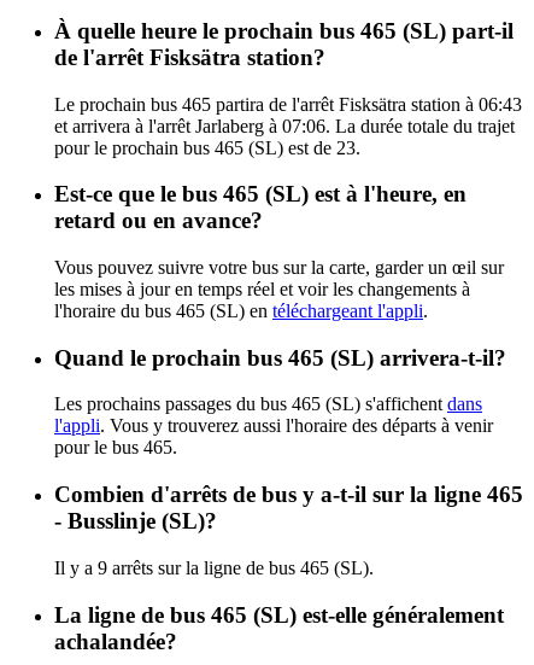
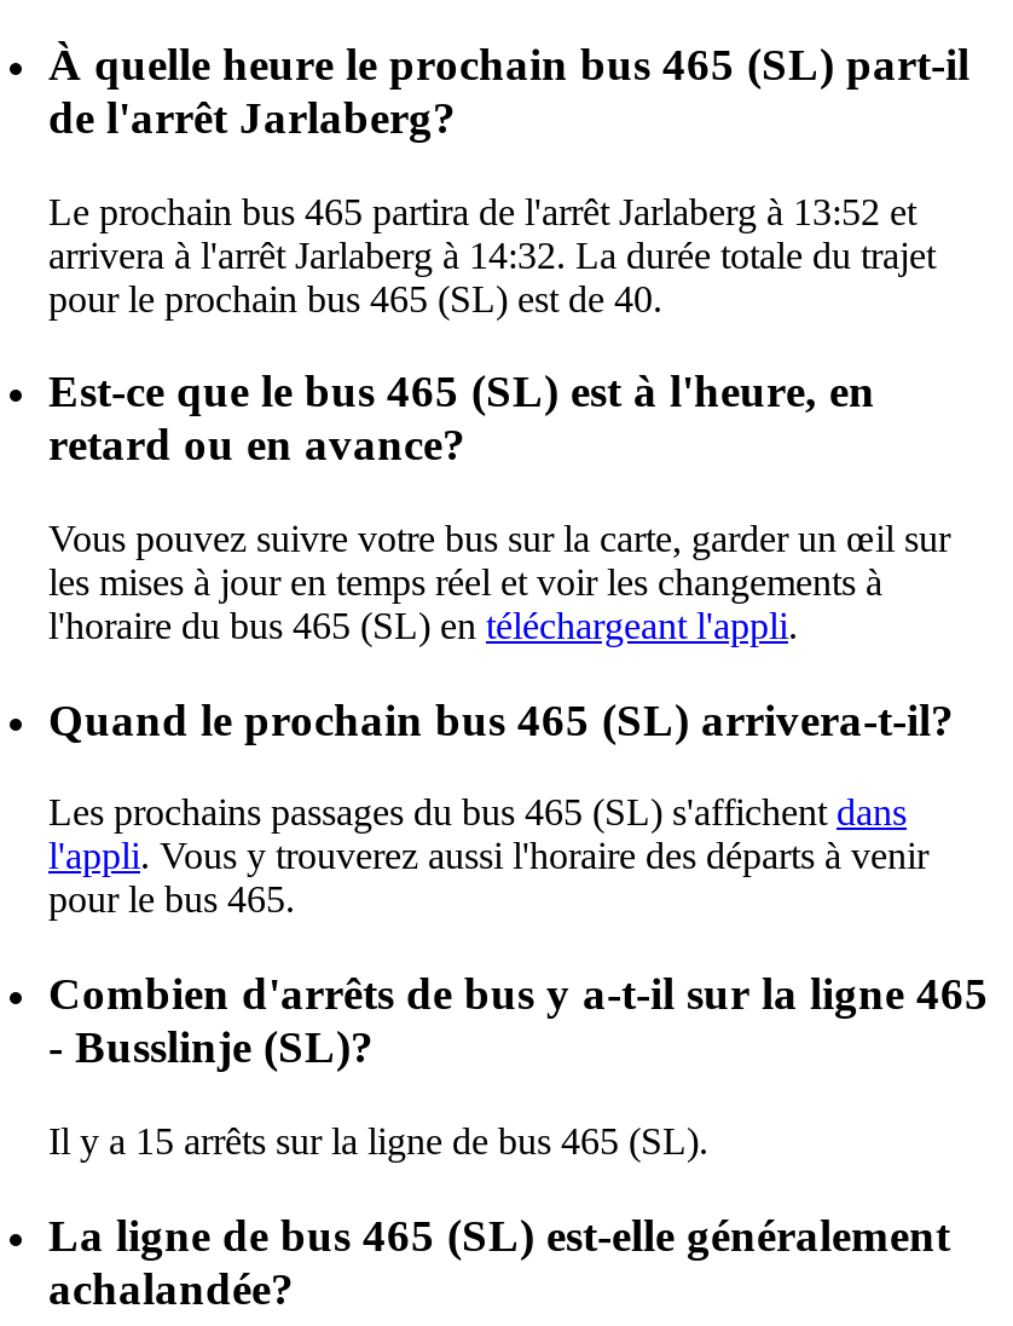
[54,44,325,70] de l'arrêt Fisksätra station? -> [48,91,457,142] de l'arrêt Jarlaberg?
[54,94,522,157] Le prochain bus 465 partira de l'arrêt Fisksätra station à 06:43 | et arrivera à l'arrêt Jarlaberg à 07:06. La durée totale du trajet | pour le prochain bus 465 (SL) est de 23. -> [48,190,936,318] Le prochain bus 465 partira de l'arrêt Jarlaberg à 13:52 et | arrivera à l'arrêt Jarlaberg à 14:32. La durée totale du trajet | pour le prochain bus 465 (SL) est de 40.
[54,557,374,578] Il y a 9 arrêts sur la ligne de bus 465 (SL). -> [48,1120,708,1161] Il y a 15 arrêts sur la ligne de bus 465 (SL).

